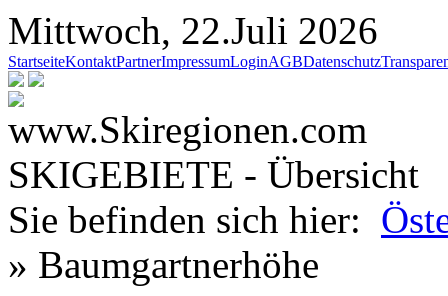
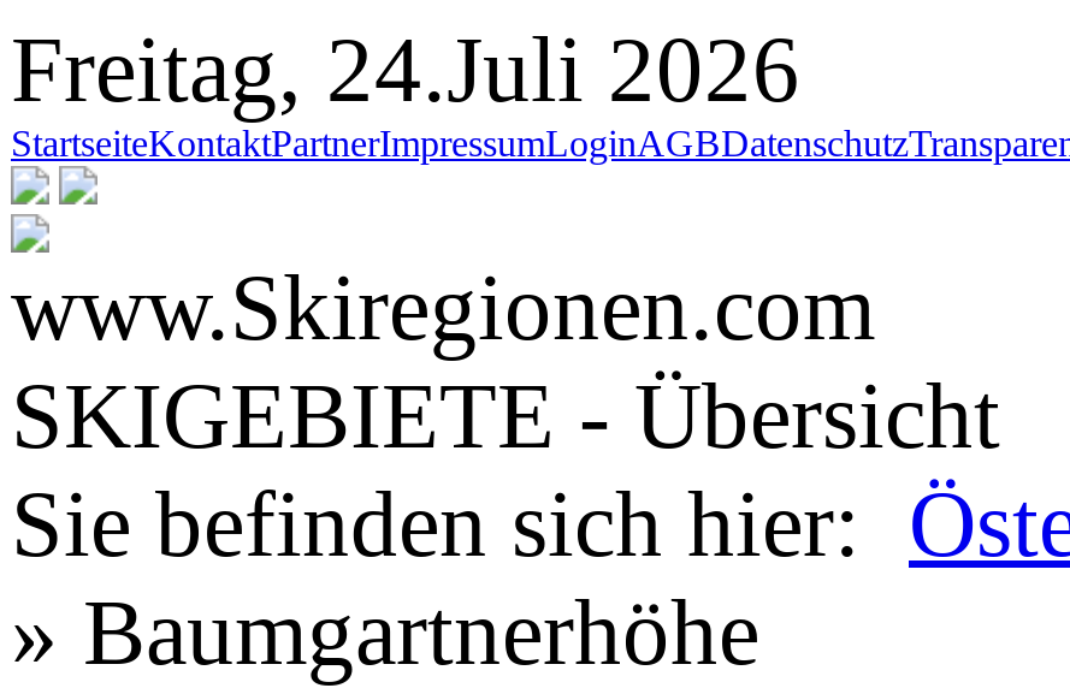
[8,9,378,52] Mittwoch, 22.Juli 2026 -> [11,17,800,120] Freitag, 24.Juli 2026

